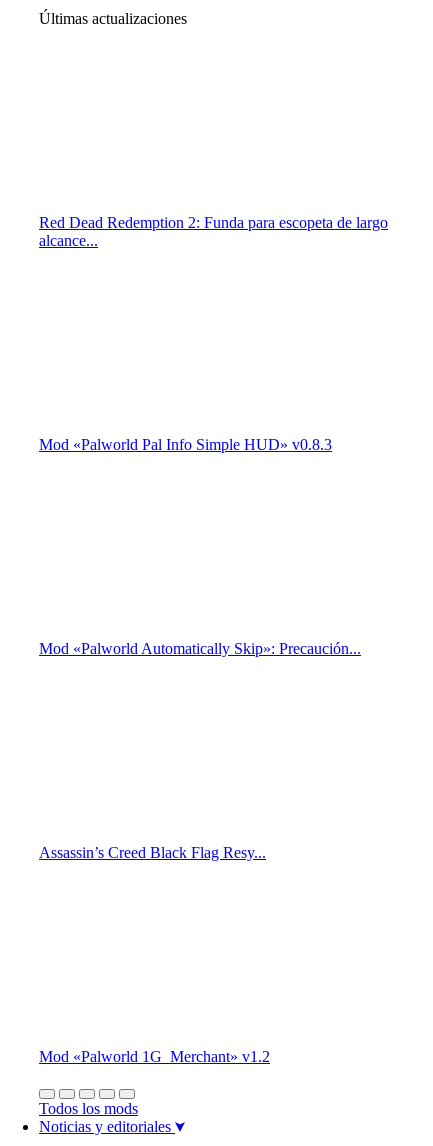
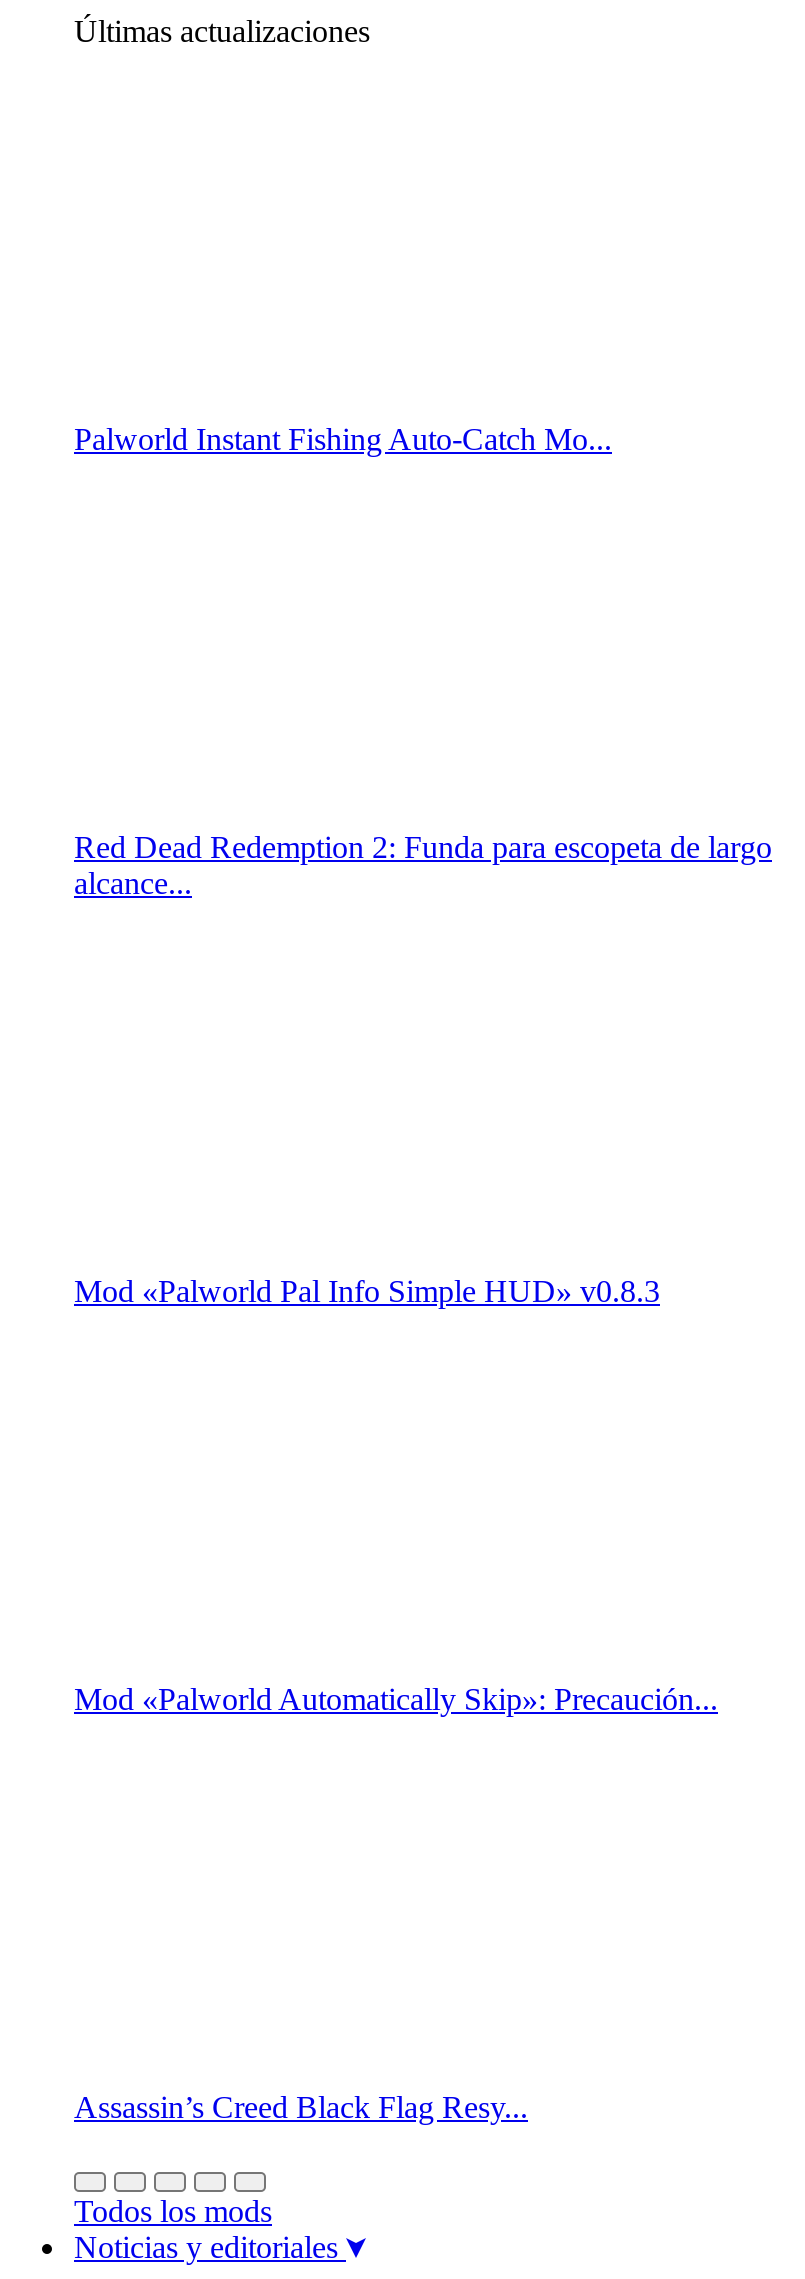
none -> [74,422,612,456] Palworld Instant Fishing Auto-Catch Mo...
moved [39,214,388,861] -> [74,830,772,2124]: Red Dead Redemption 2: Funda para escopeta de largo | alcance... | Mod «Palworld Pal Info Simple HUD» v0.8.3 | Mod «Palworld Automatically Skip»: Precaución... | Assassin’s Creed Black Flag Resy...
[39,1048,270,1065] Mod «Palworld 1G_Merchant» v1.2 -> none

